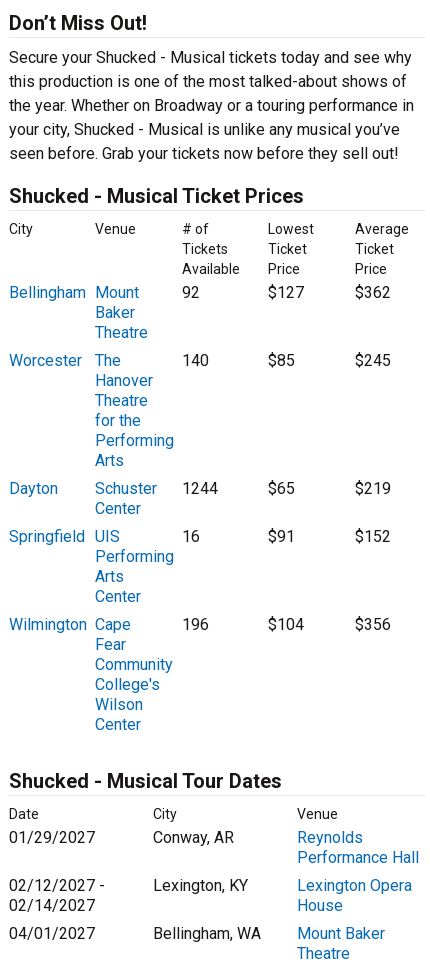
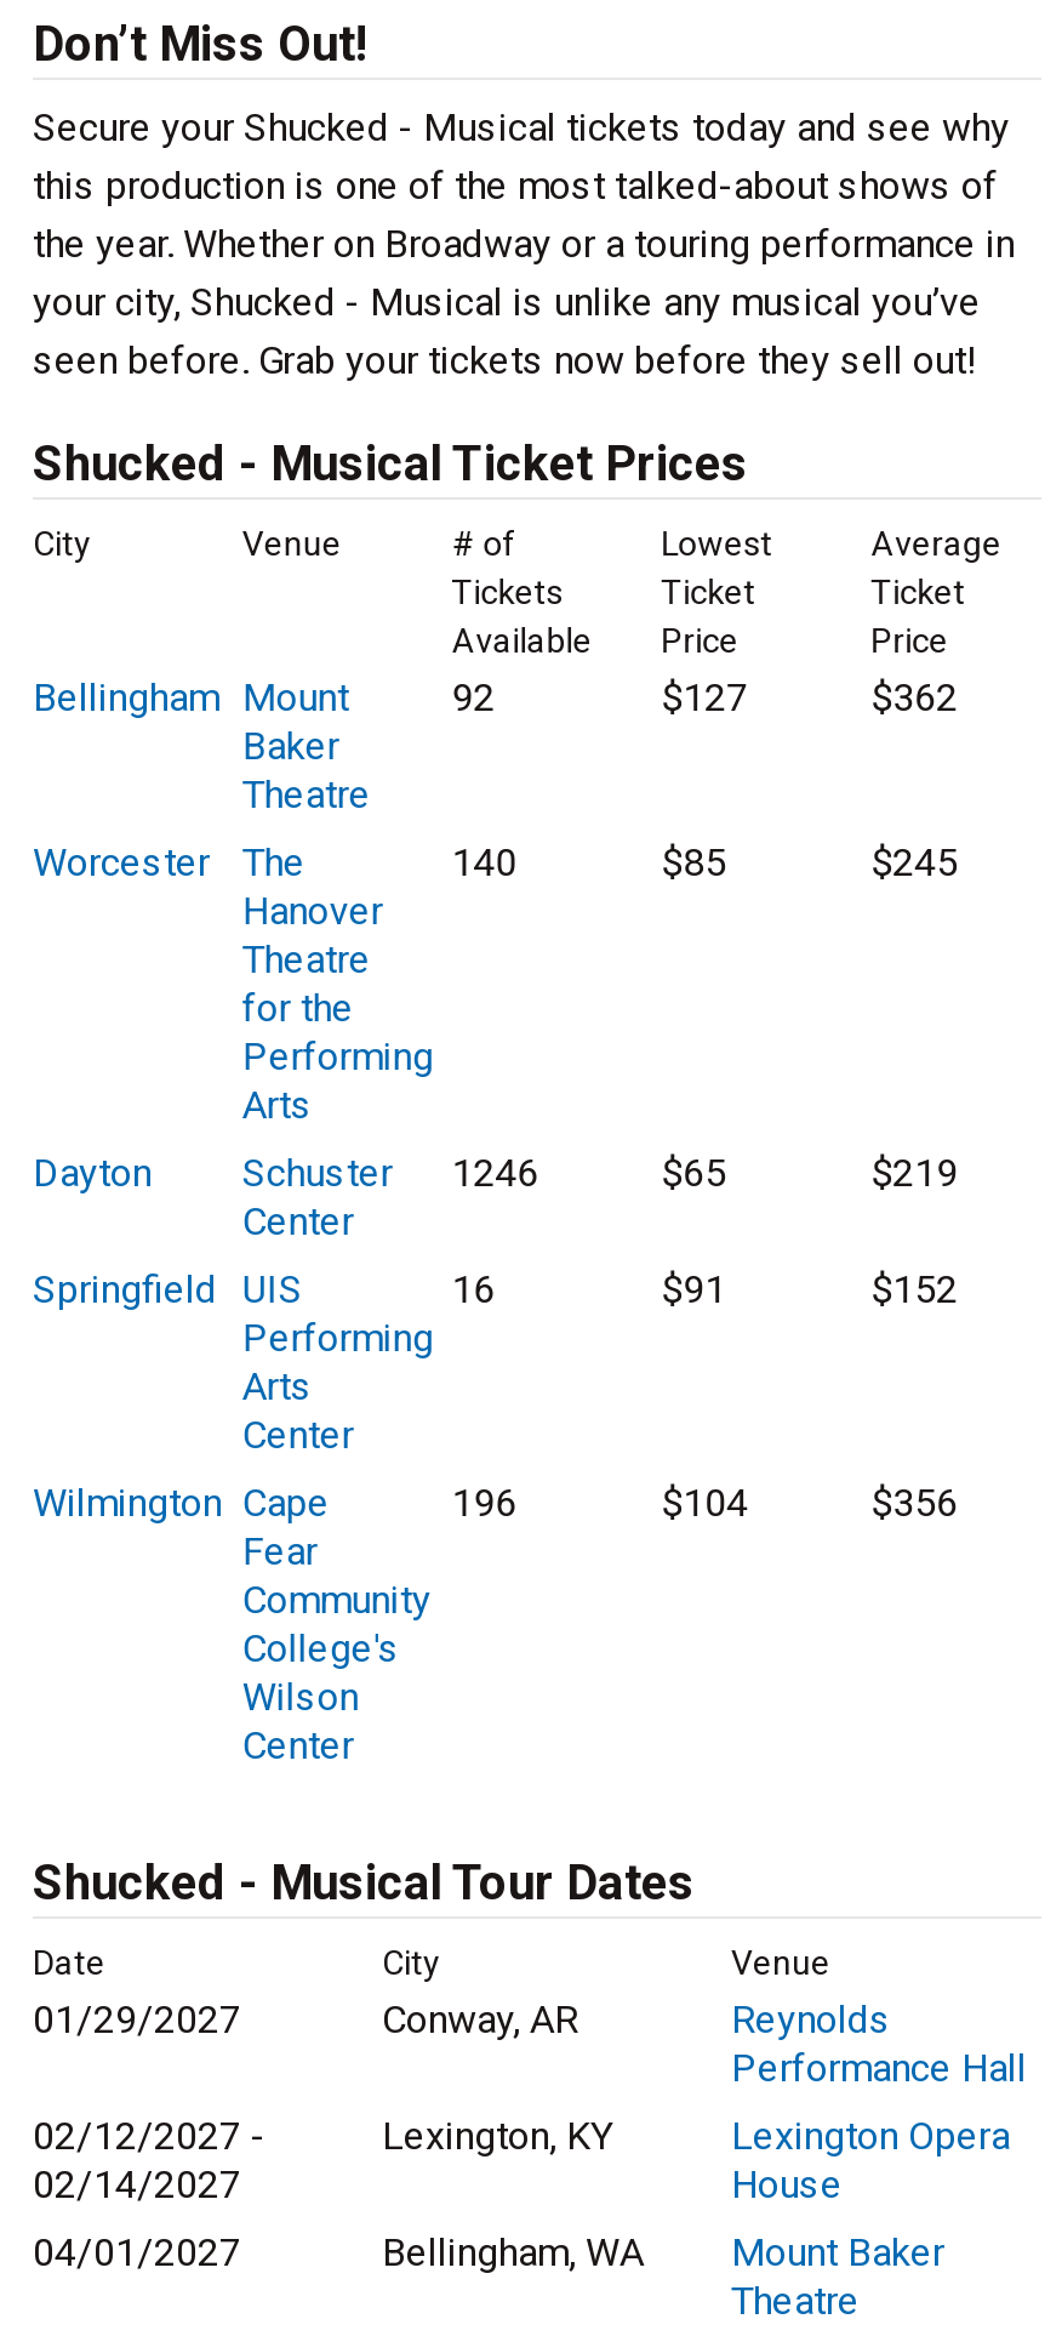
[9,479,218,498] Dayton Schuster 1244 -> [33,1150,539,1196] Dayton Schuster 1246

